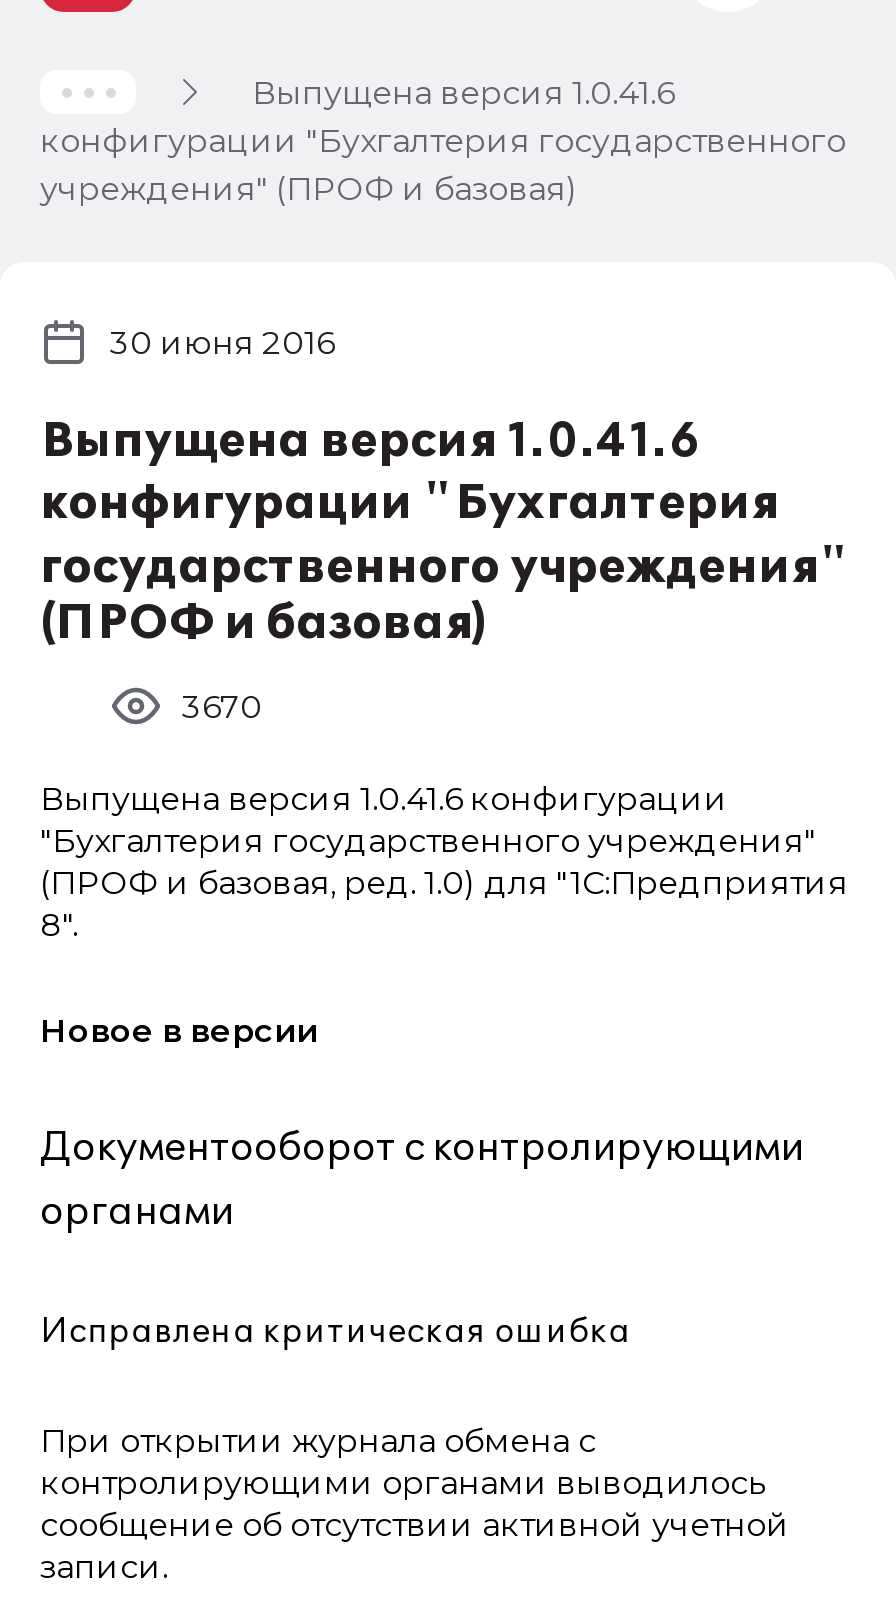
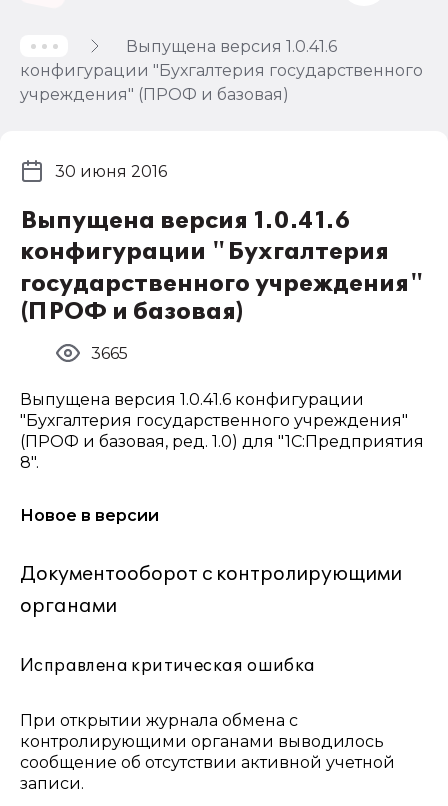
[182,687,262,725] 3670 -> [91,343,128,362] 3665

